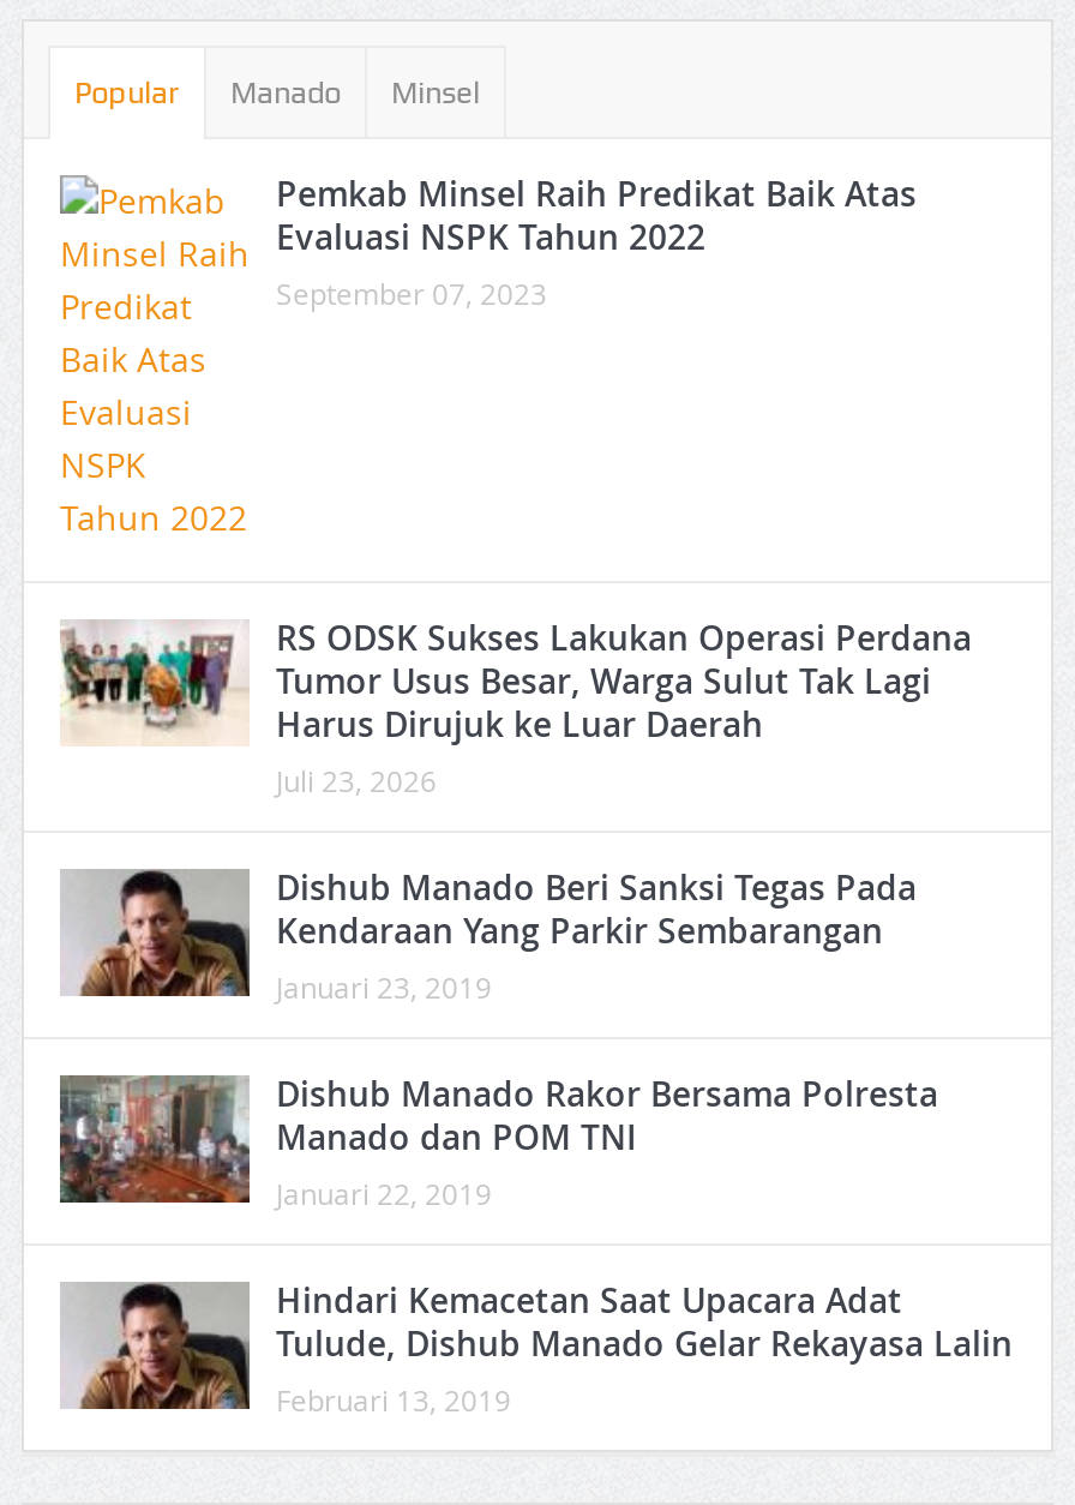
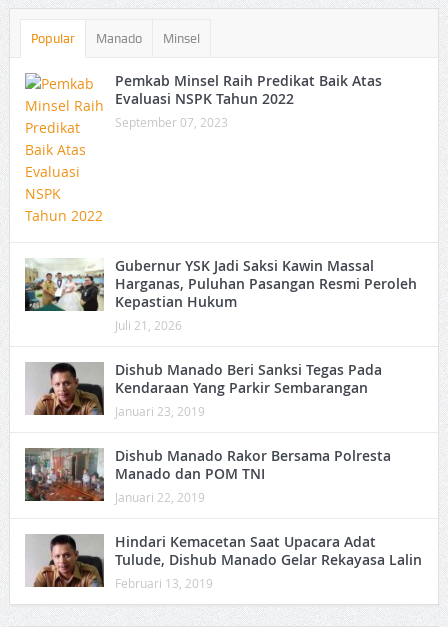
[60,615,972,800] [image] | RS ODSK Sukses Lakukan Operasi Perdana | Tumor Usus Besar, Warga Sulut Tak Lagi | Harus Dirujuk ke Luar Daerah | Juli 23, 2026 -> [24,256,417,333] [image] | Gubernur YSK Jadi Saksi Kawin Massal | Harganas, Puluhan Pasangan Resmi Peroleh | Kepastian Hukum | Juli 21, 2026

